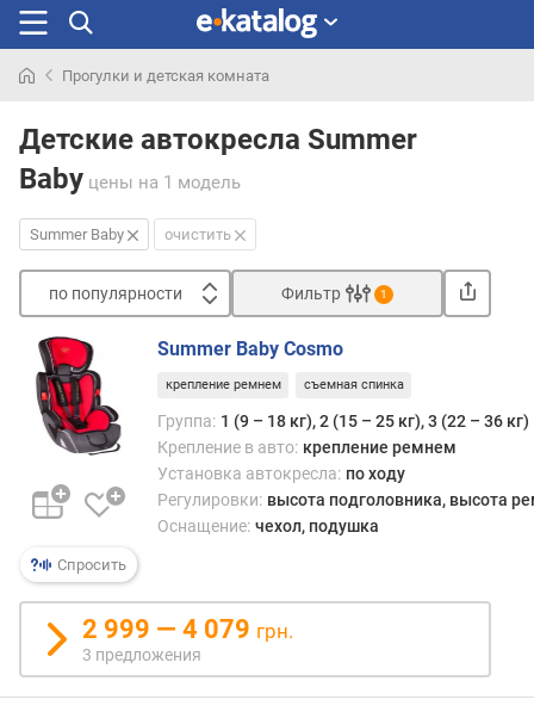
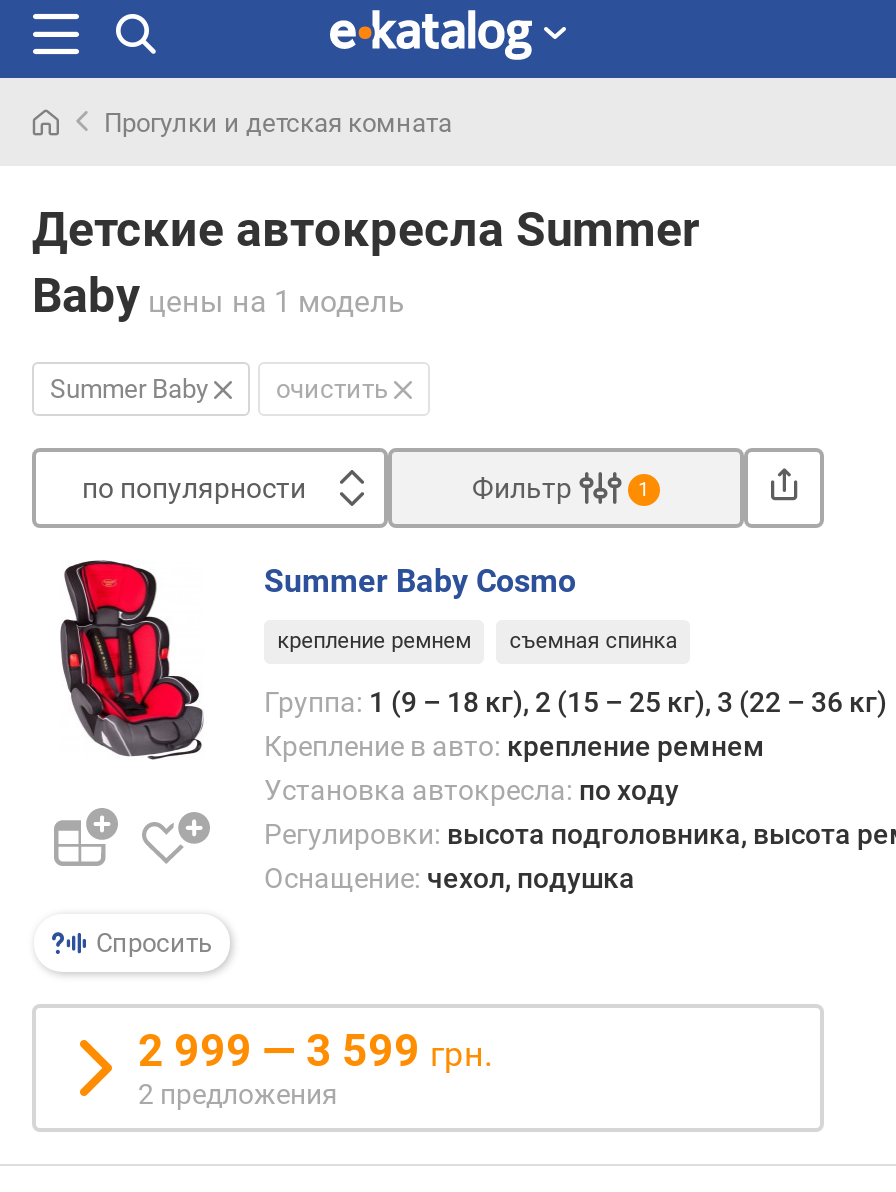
[82,614,293,644] 2 999 — 4 079 грн. -> [138,1026,492,1076] 2 999 — 3 599 грн.
[82,645,201,664] 3 предложения -> [138,1078,338,1110] 2 предложения

